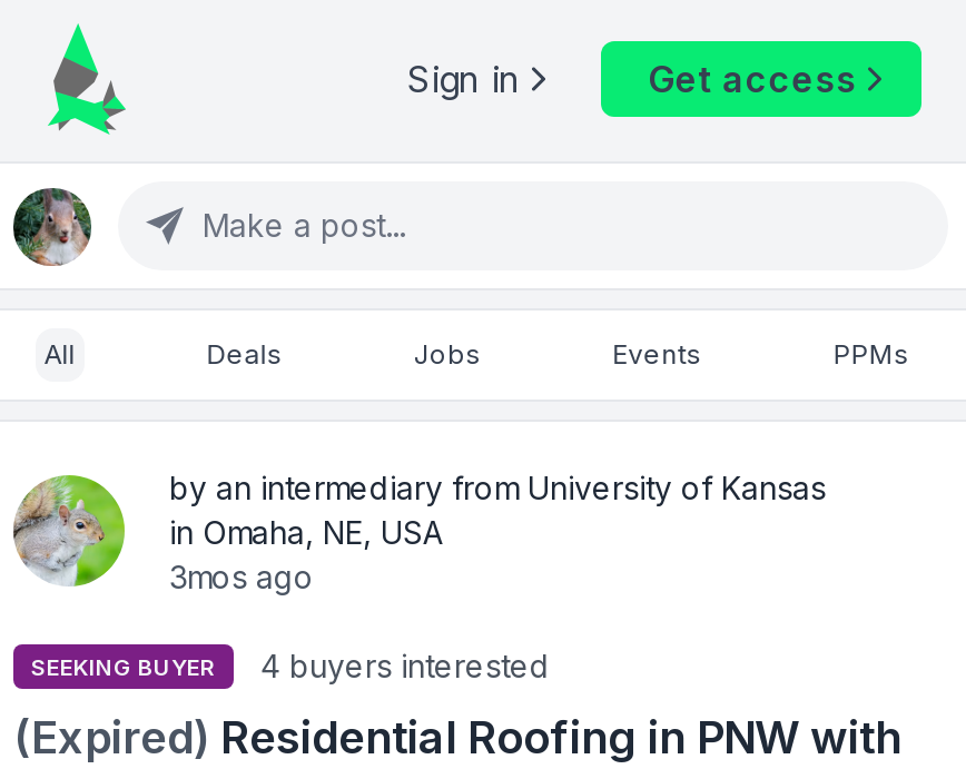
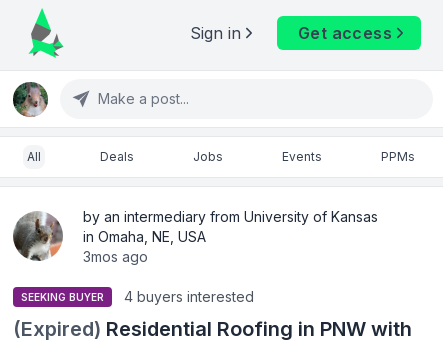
[18,475,125,586] [image] -> [14,211,63,261] [image]

